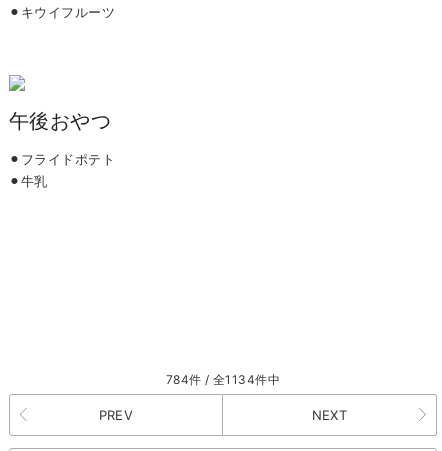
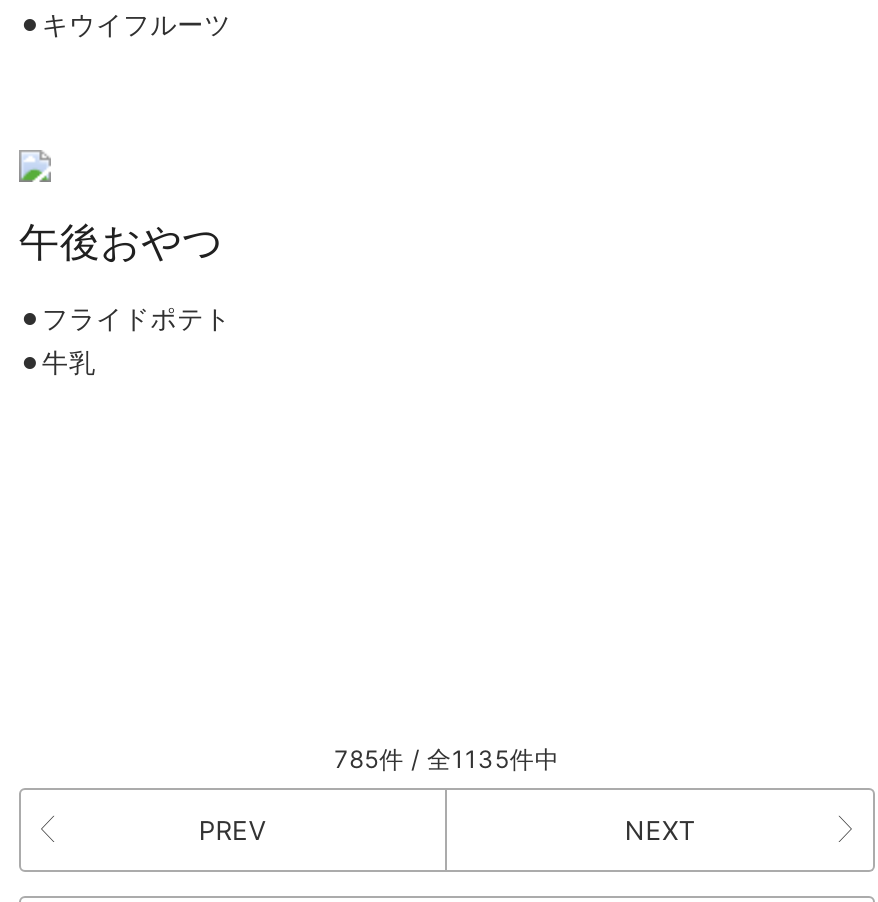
[166,372,280,387] 784件 / 全1134件中 -> [334,744,560,774] 785件 / 全1135件中

